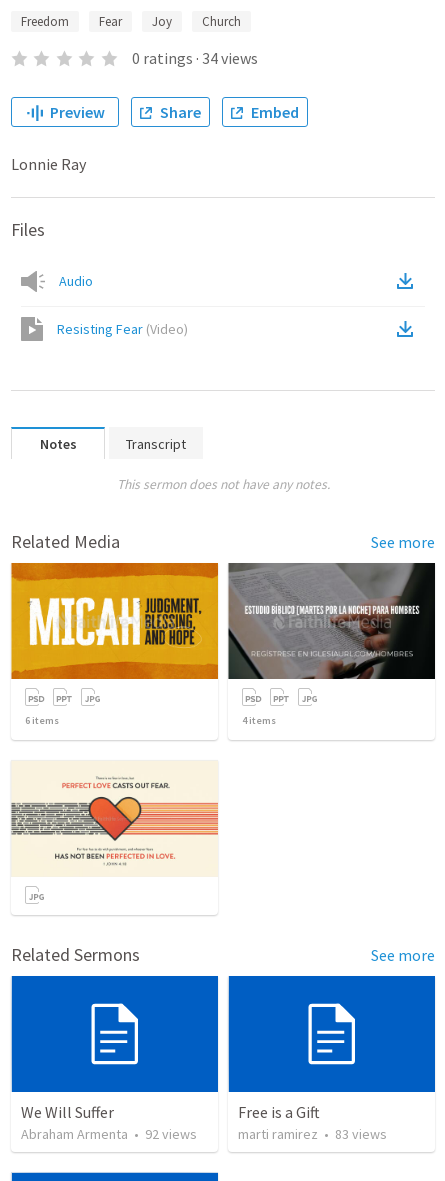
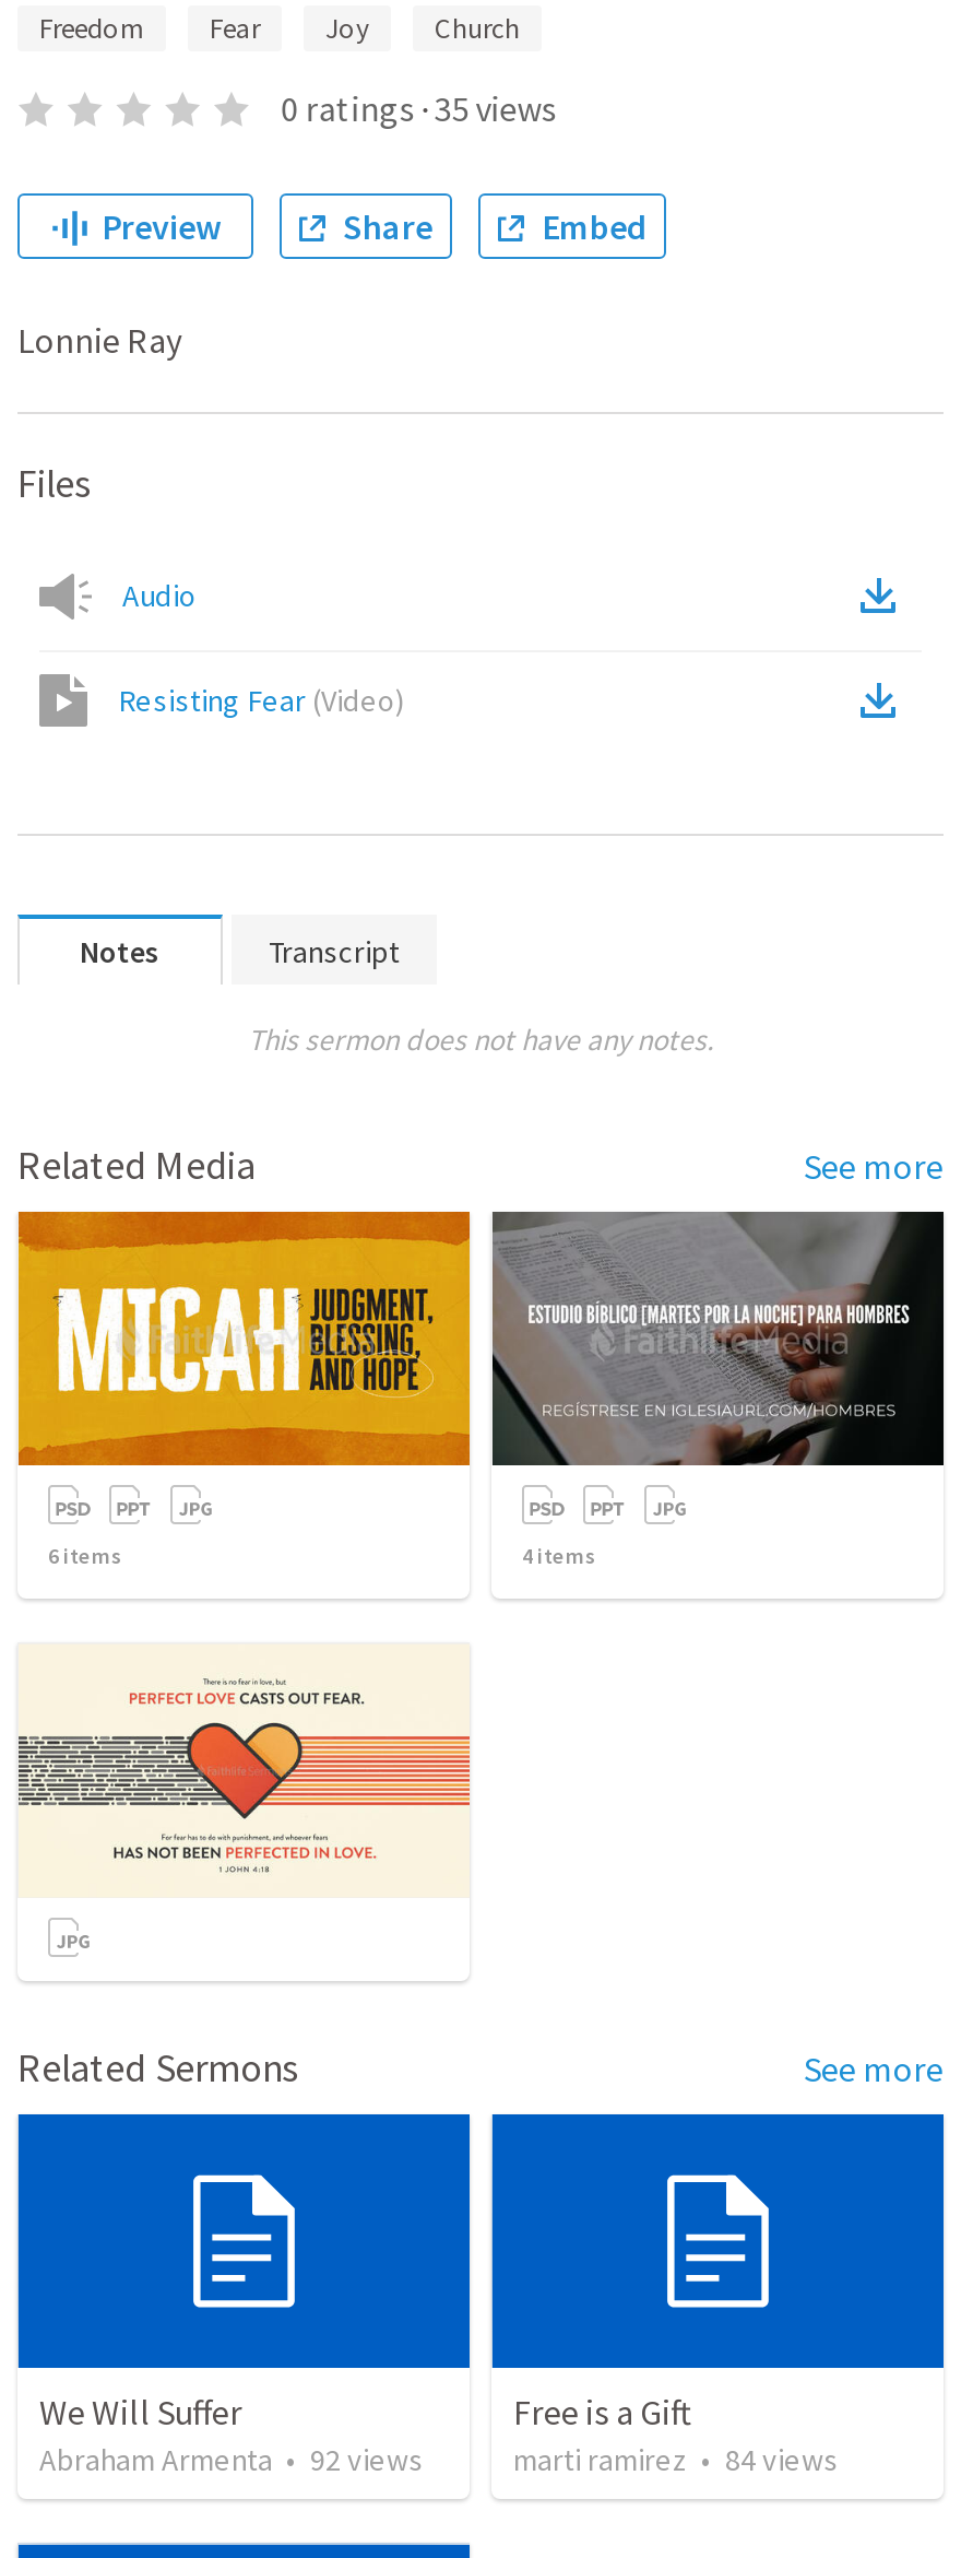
[132,48,258,68] 0 ratings · 34 views -> [281,86,556,130] 0 ratings · 35 views
[238,1125,387,1143] marti ramirez • 83 views -> [513,2441,839,2480] marti ramirez • 84 views

